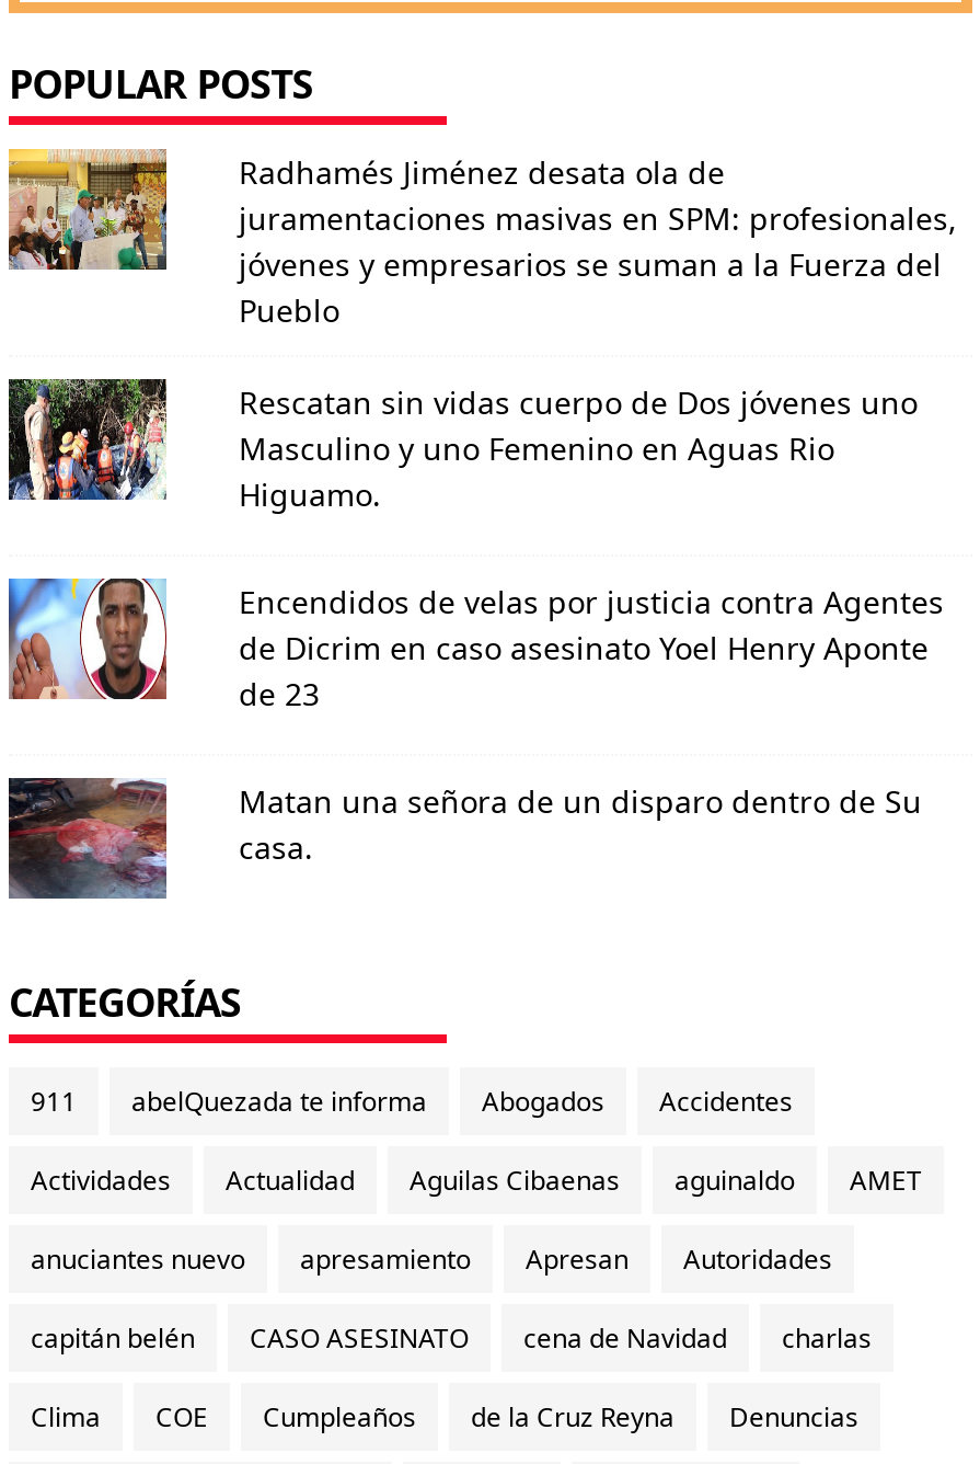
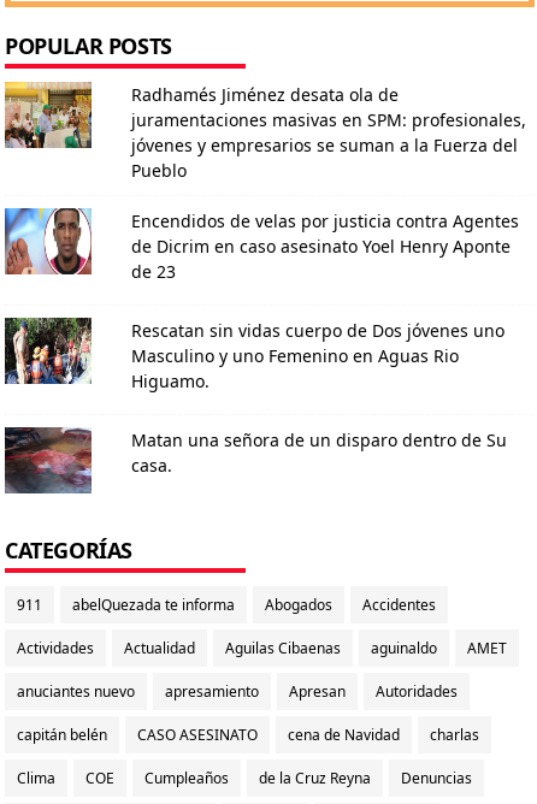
moved [7,377,918,514] -> [5,317,504,392]: [image] | Rescatan sin vidas cuerpo de Dos jóvenes uno | Masculino y uno Femenino en Aguas Rio | Higuamo.
moved [0,574,944,714] -> [0,206,519,282]: [image] | Encendidos de velas por justicia contra Agentes | de Dicrim en caso asesinato Yoel Henry Aponte | de 23

